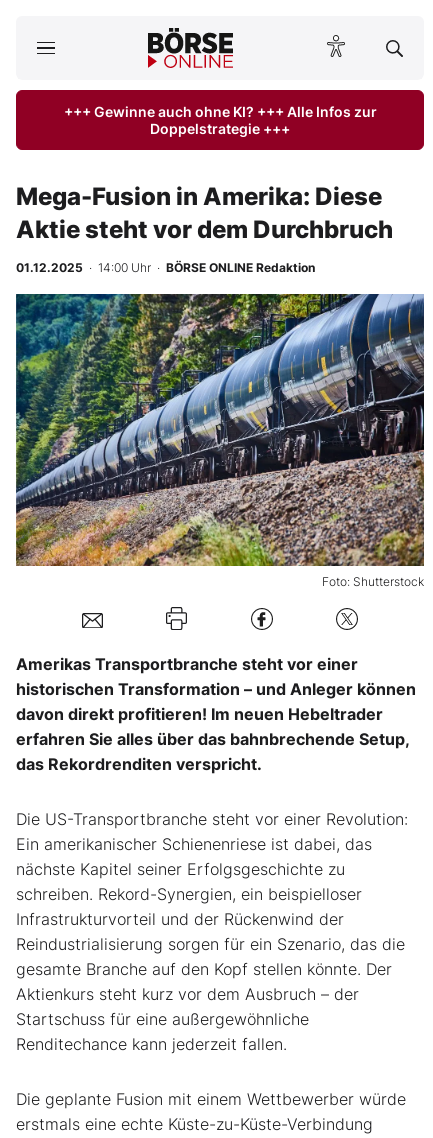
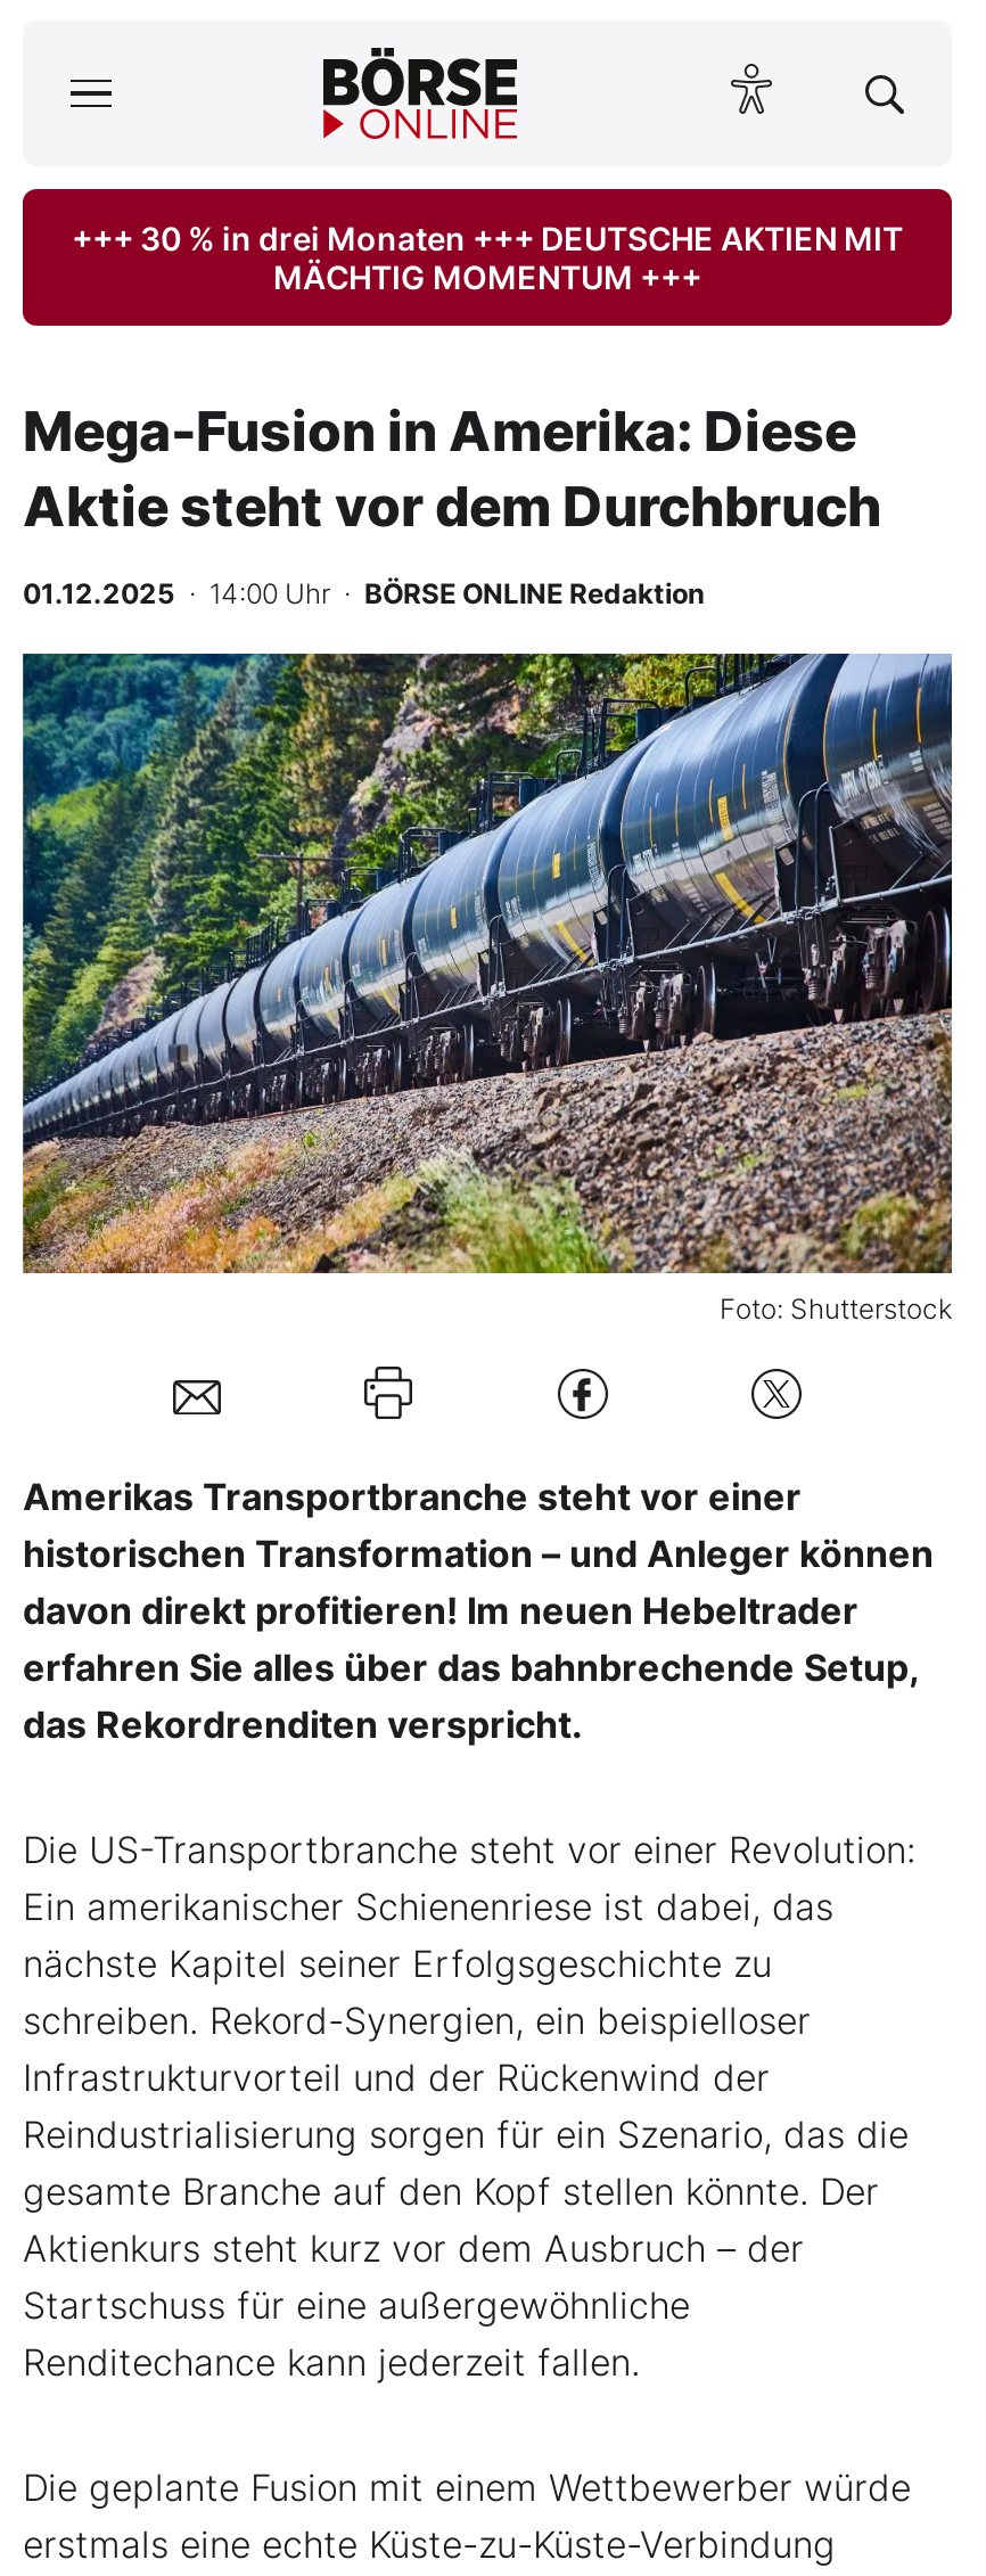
[63,103,376,137] +++ Gewinne auch ohne KI? +++ Alle Infos zur | Doppelstrategie +++ -> [72,219,903,296] +++ 30 % in drei Monaten +++ DEUTSCHE AKTIEN MIT | MÄCHTIG MOMENTUM +++

